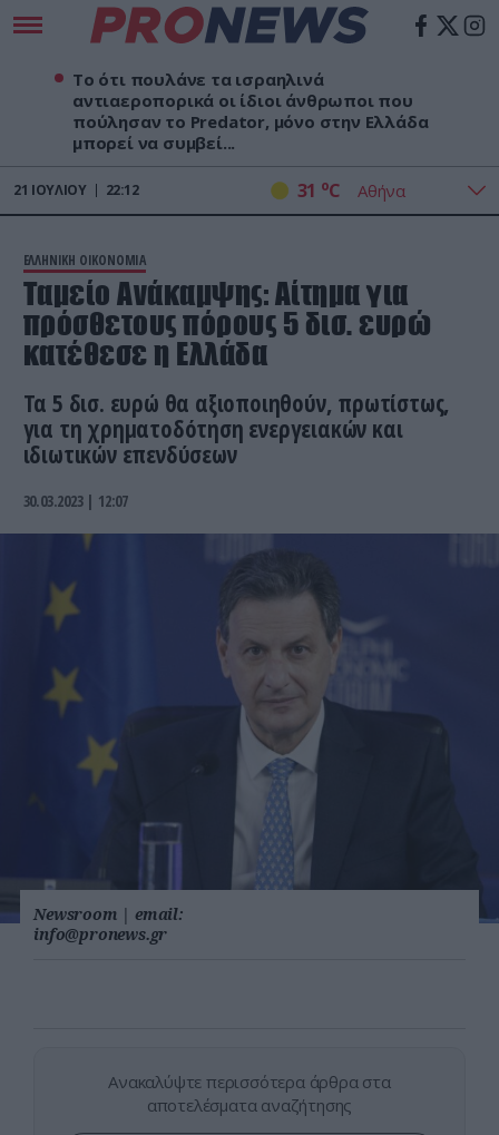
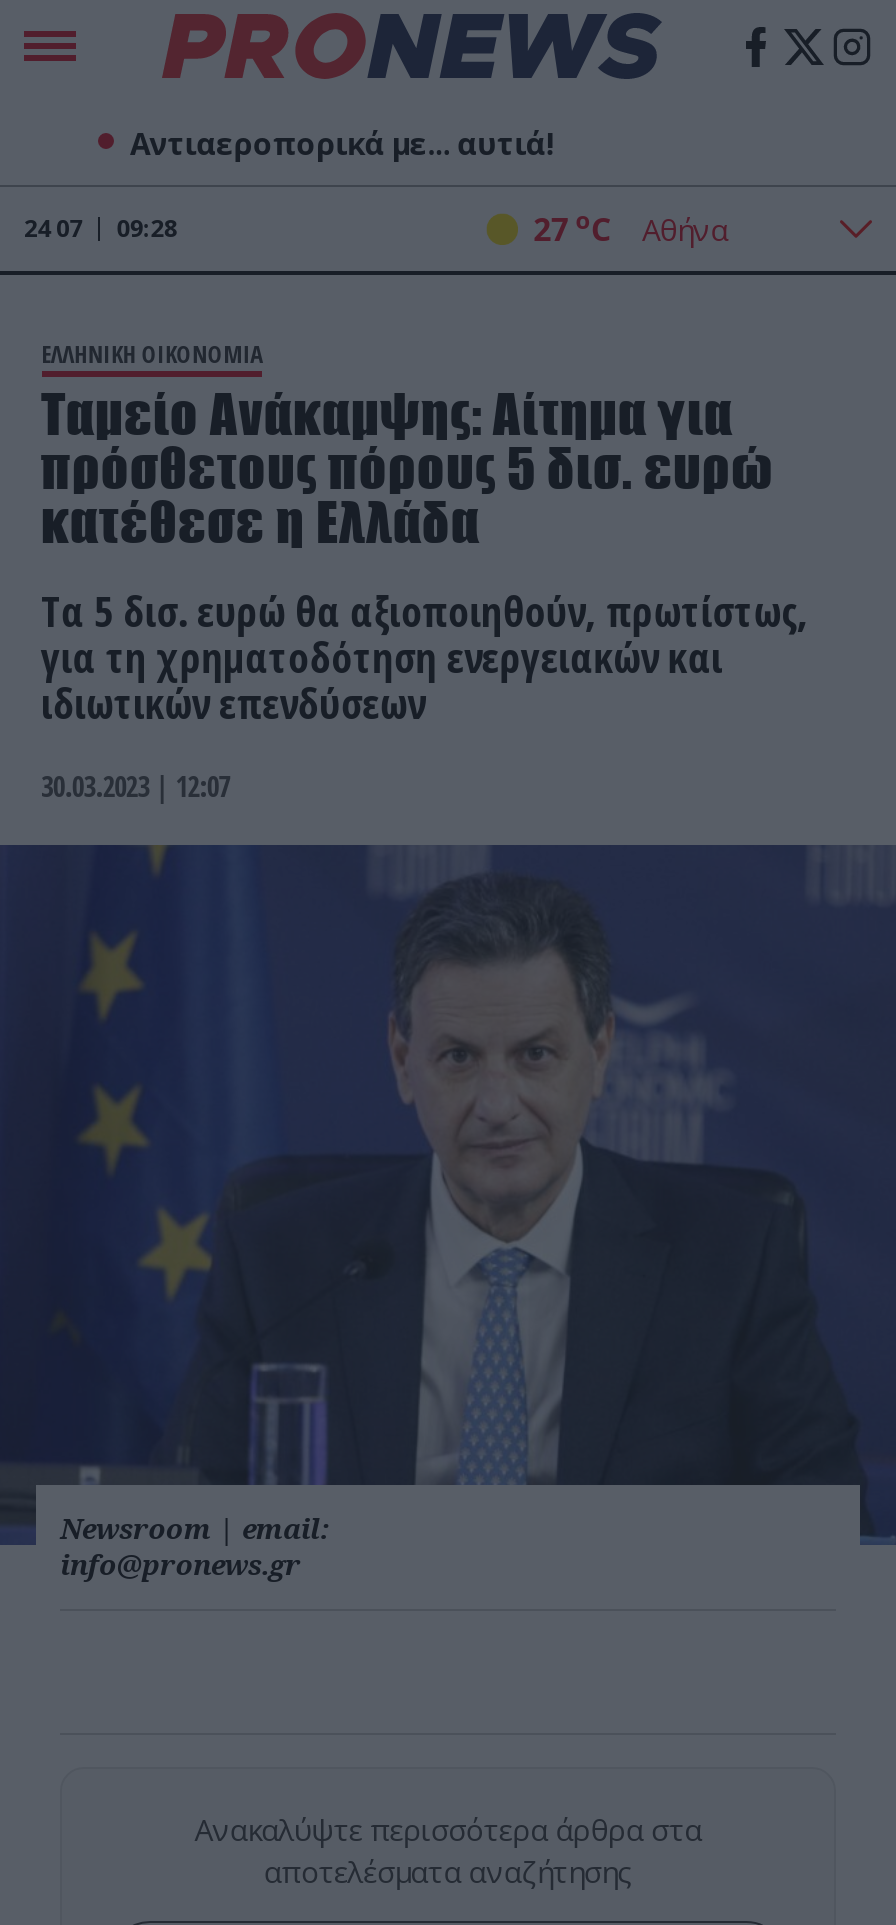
[72,68,428,154] Το ότι πουλάνε τα ισραηλινά | αντιαεροπορικά οι ίδιοι άνθρωποι που | πούλησαν το Predator, μόνο στην Ελλάδα | μπορεί να συμβεί... -> [130,123,553,163] Αντιαεροπορικά με... αυτιά!
[13,176,341,203] 21 ΙΟΥΛΊΟΥ | 22:12 | 31 oC -> [24,203,612,251] 24 07 | 09:28 | 27 oC

